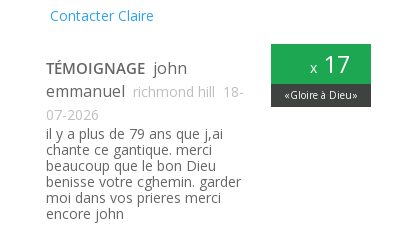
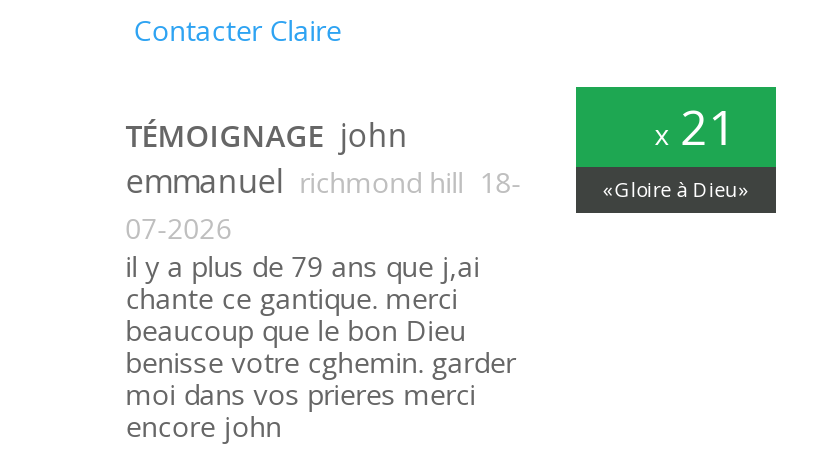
[310,47,351,80] x 17 -> [654,93,736,159] x 21

